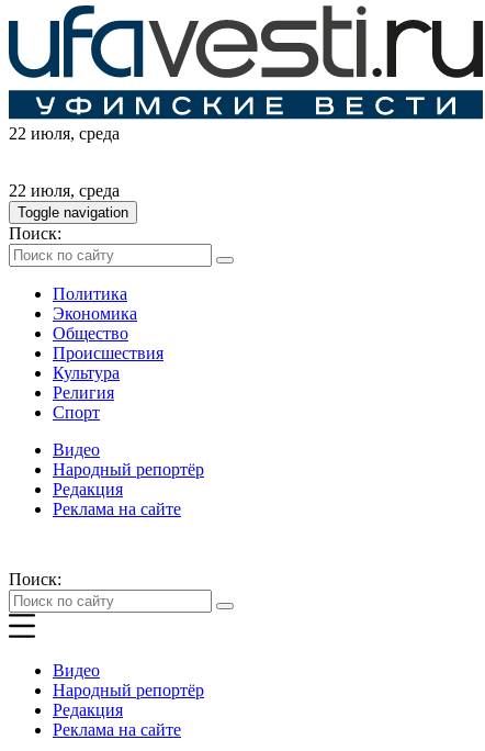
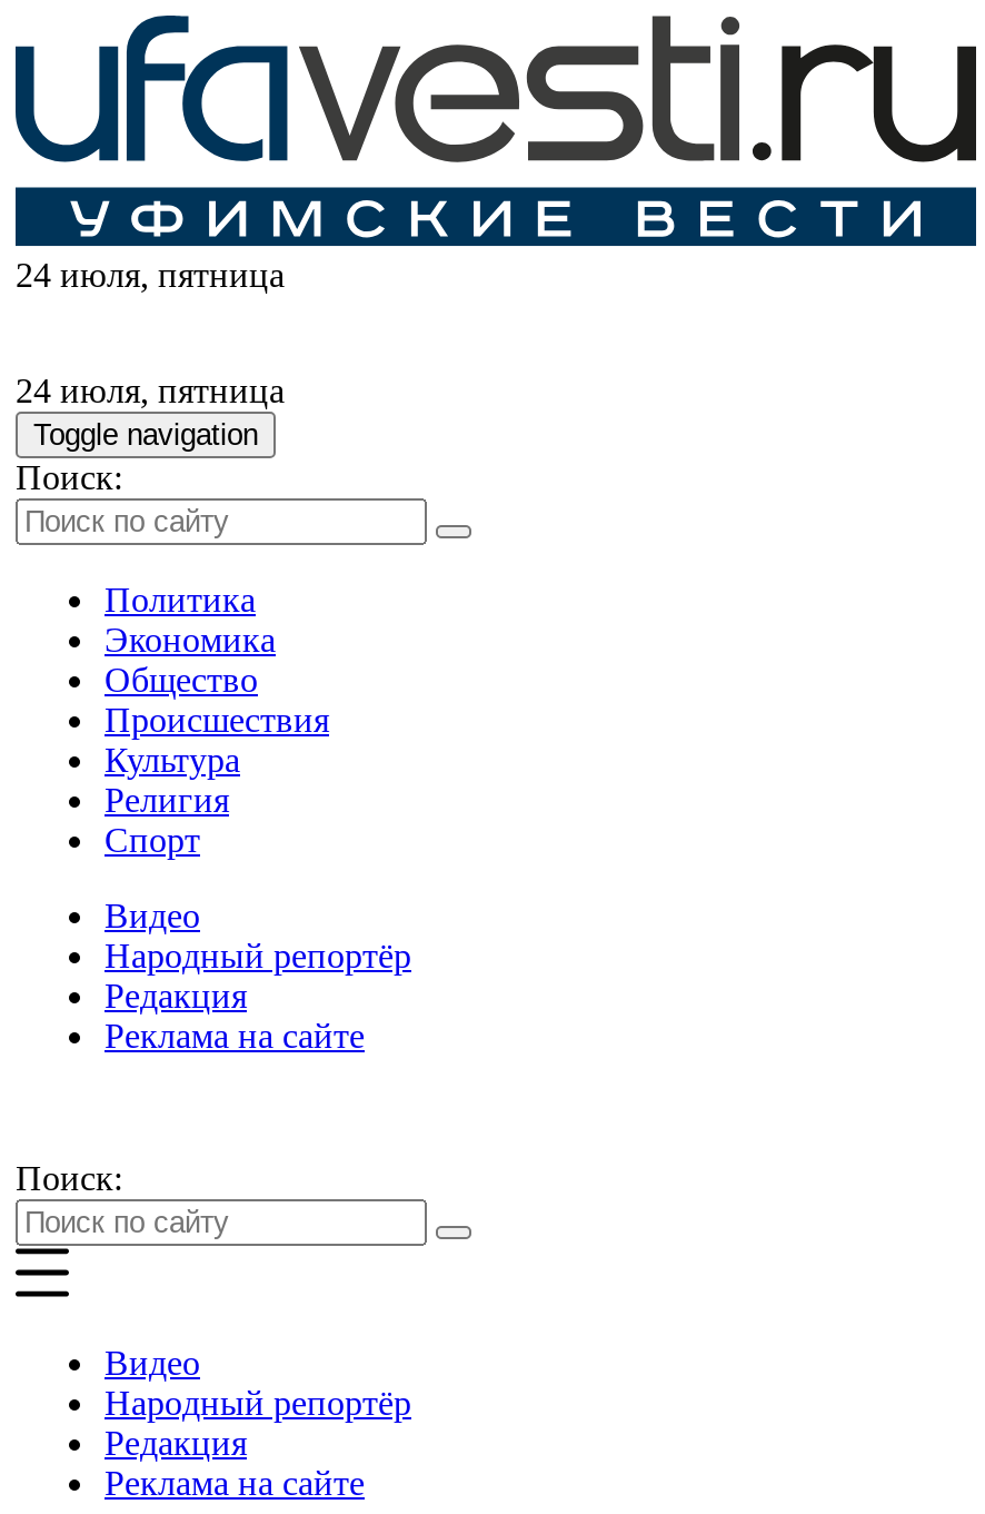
[9,125,120,143] 22 июля, среда -> [16,257,285,295] 24 июля, пятница
[9,182,120,200] 22 июля, среда -> [16,372,285,410] 24 июля, пятница

